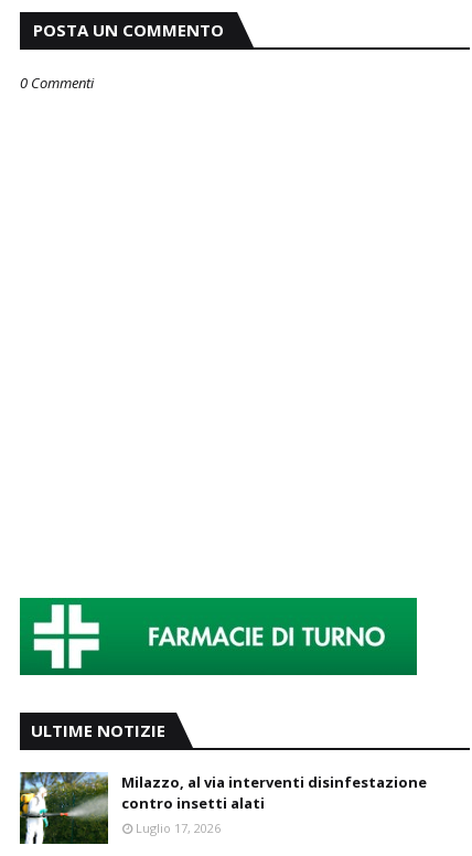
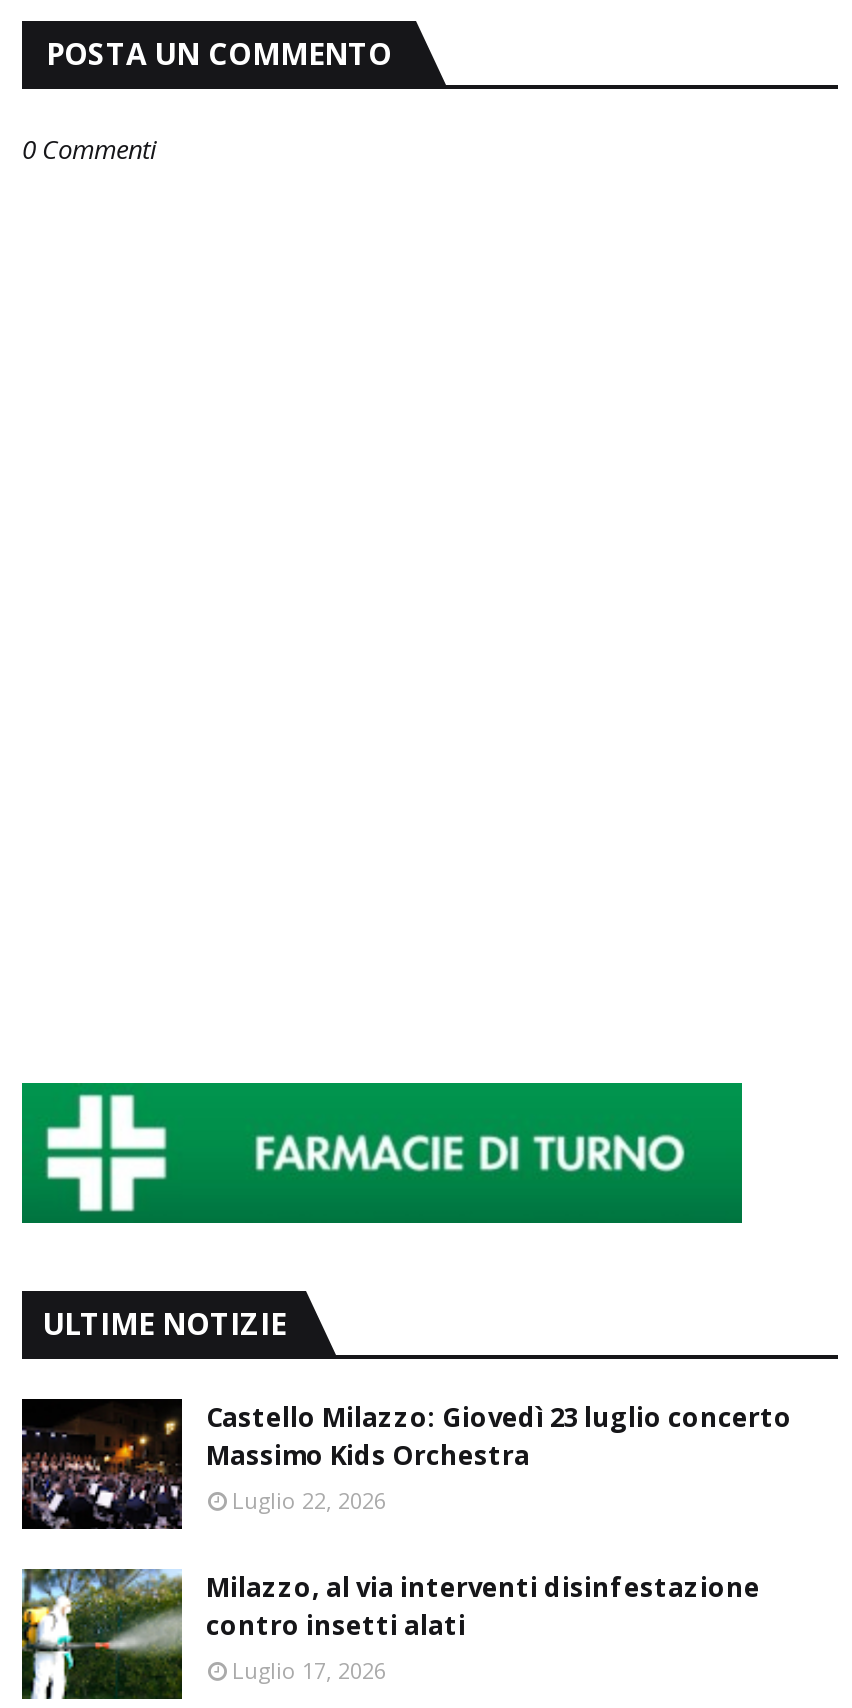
none -> [20,1397,792,1529] [image] | Castello Milazzo: Giovedì 23 luglio concerto | Massimo Kids Orchestra | Luglio 22, 2026

